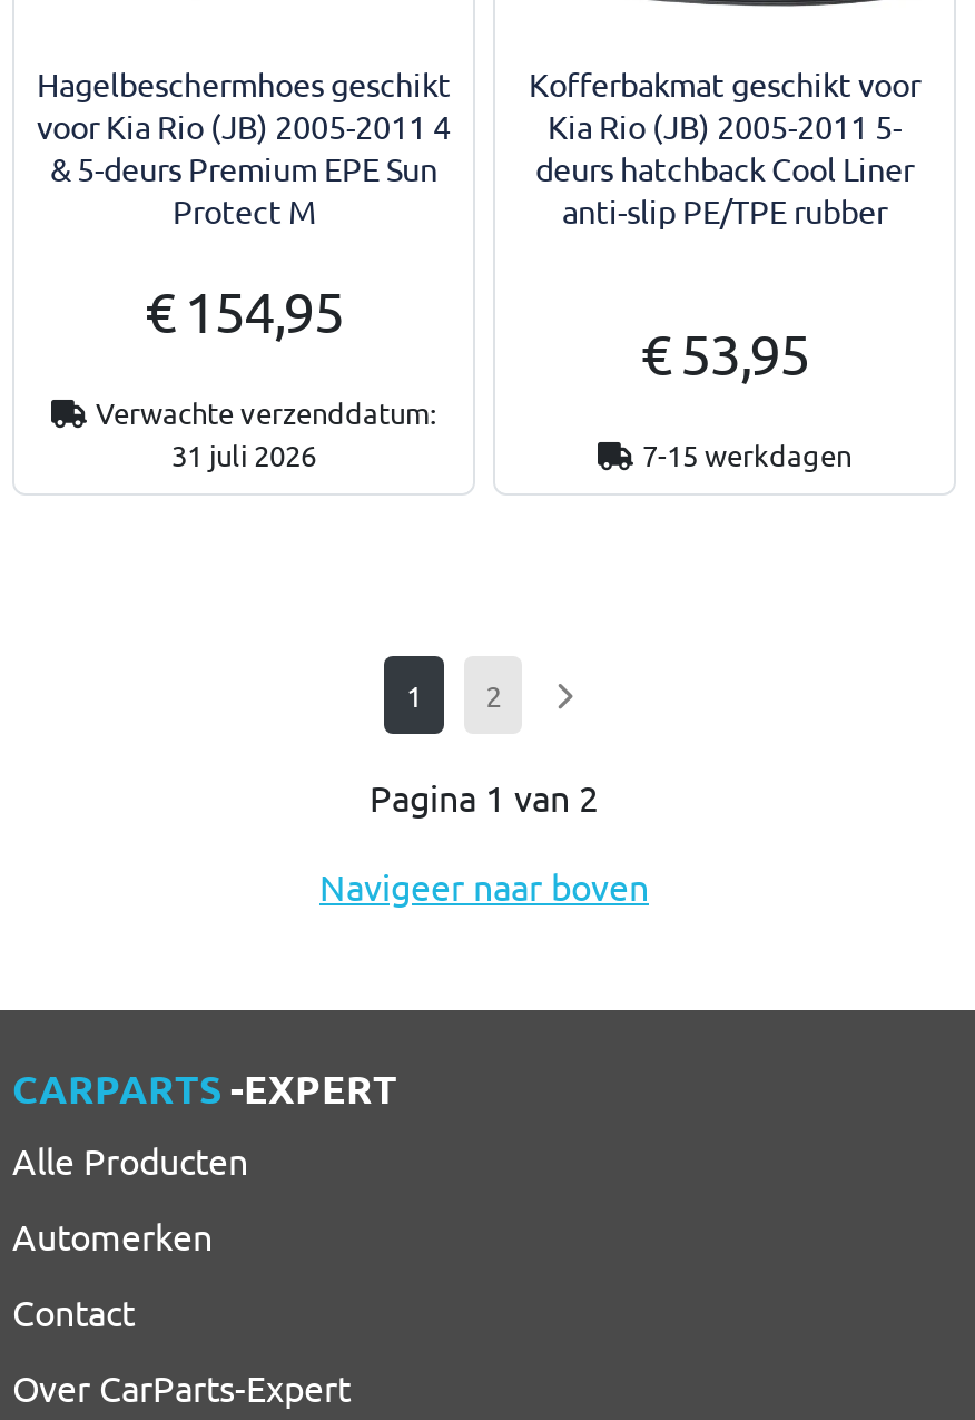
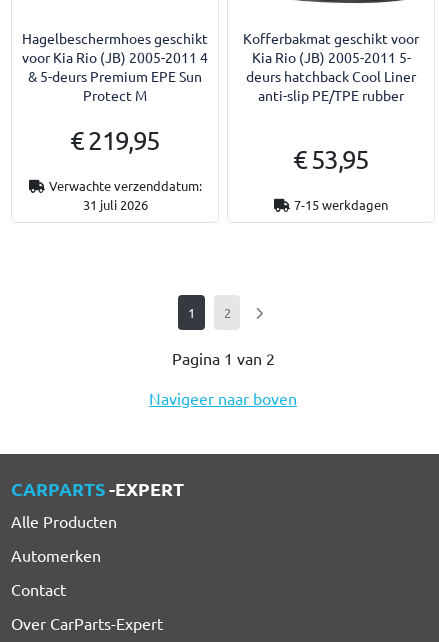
[144,278,343,347] € 154,95 -> [70,125,160,156] € 219,95

